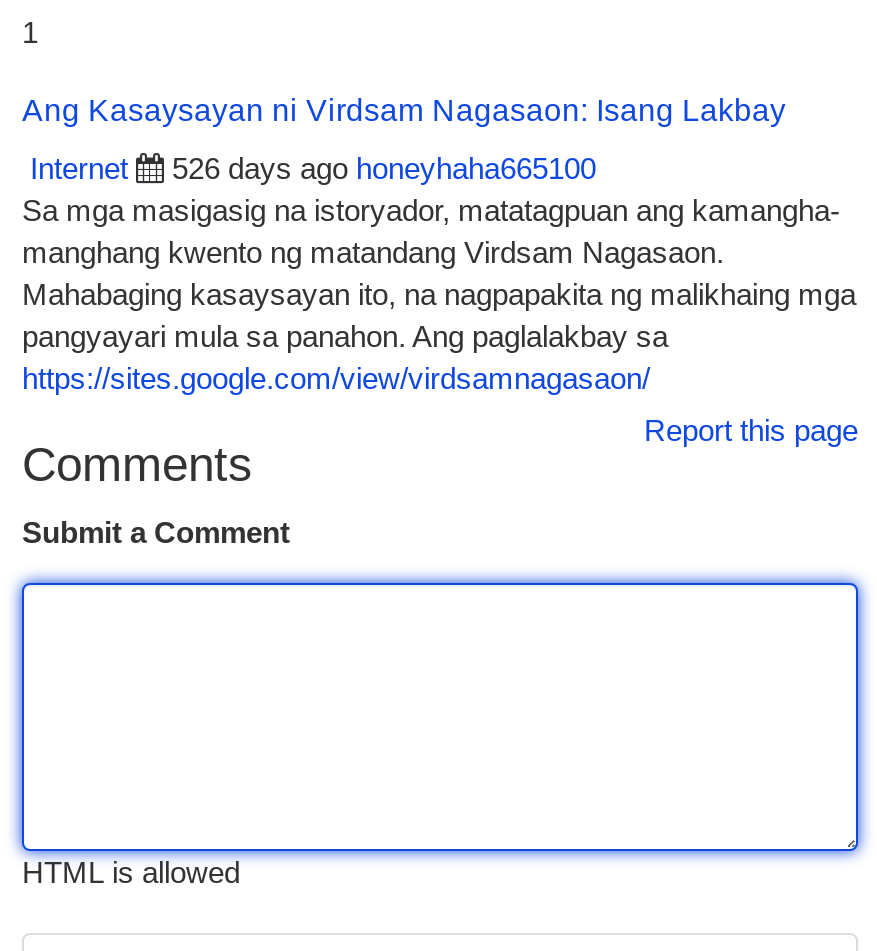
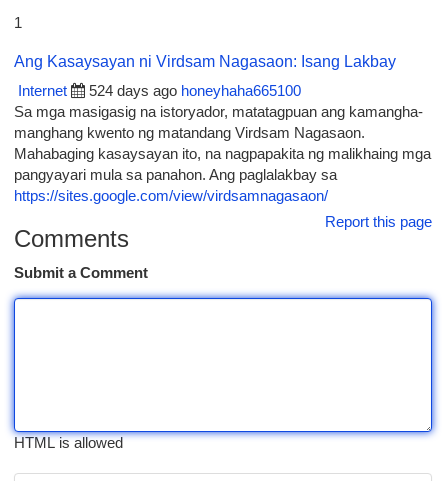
[172,151,596,185] 526 days ago honeyhaha665100 -> [89,82,301,99] 524 days ago honeyhaha665100

